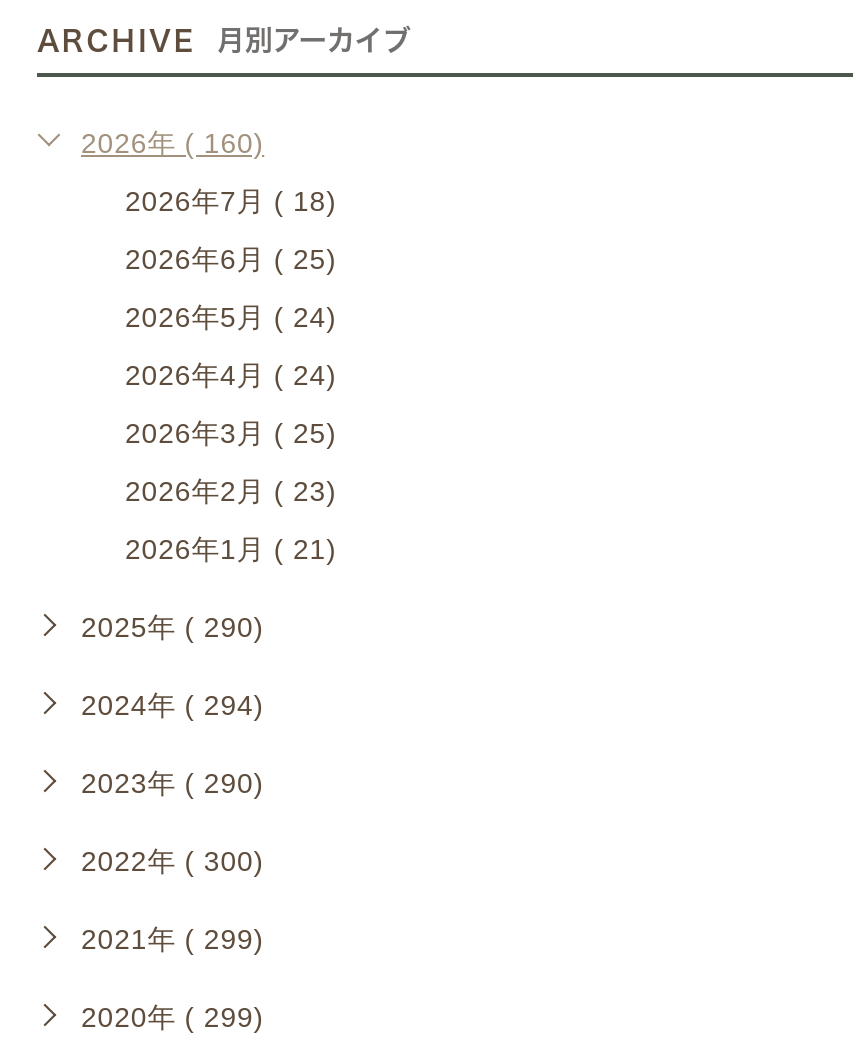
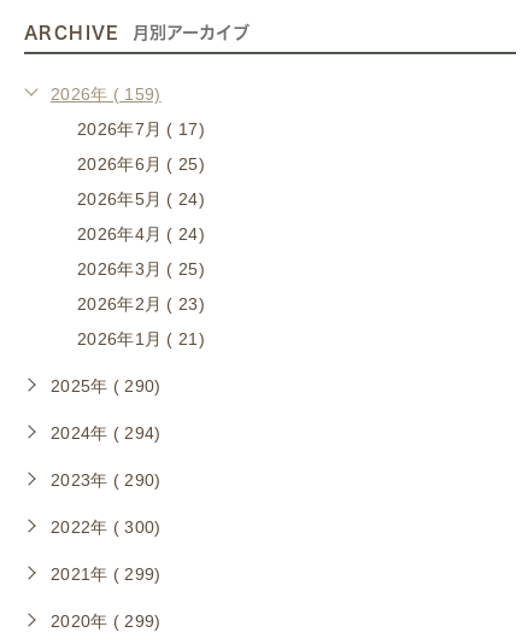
[81,127,264,159] 2026年 ( 160) -> [51,84,161,104] 2026年 ( 159)
[125,185,337,217] 2026年7月 ( 18) -> [77,119,205,139] 2026年7月 ( 17)

